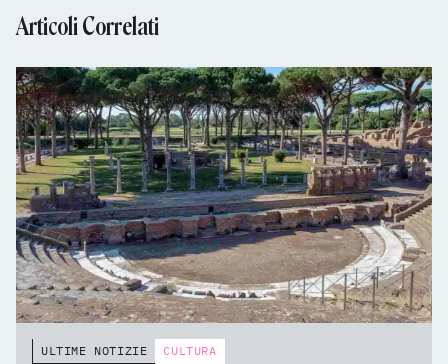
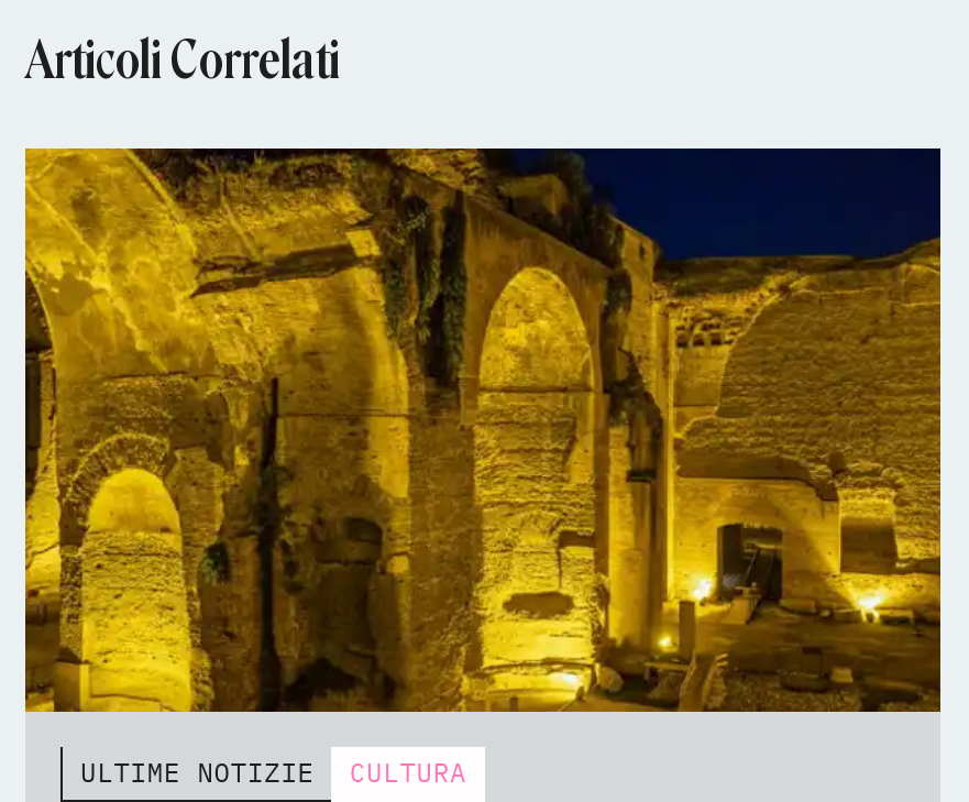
[15,66,433,324] [image] -> [23,146,943,714] [image]

